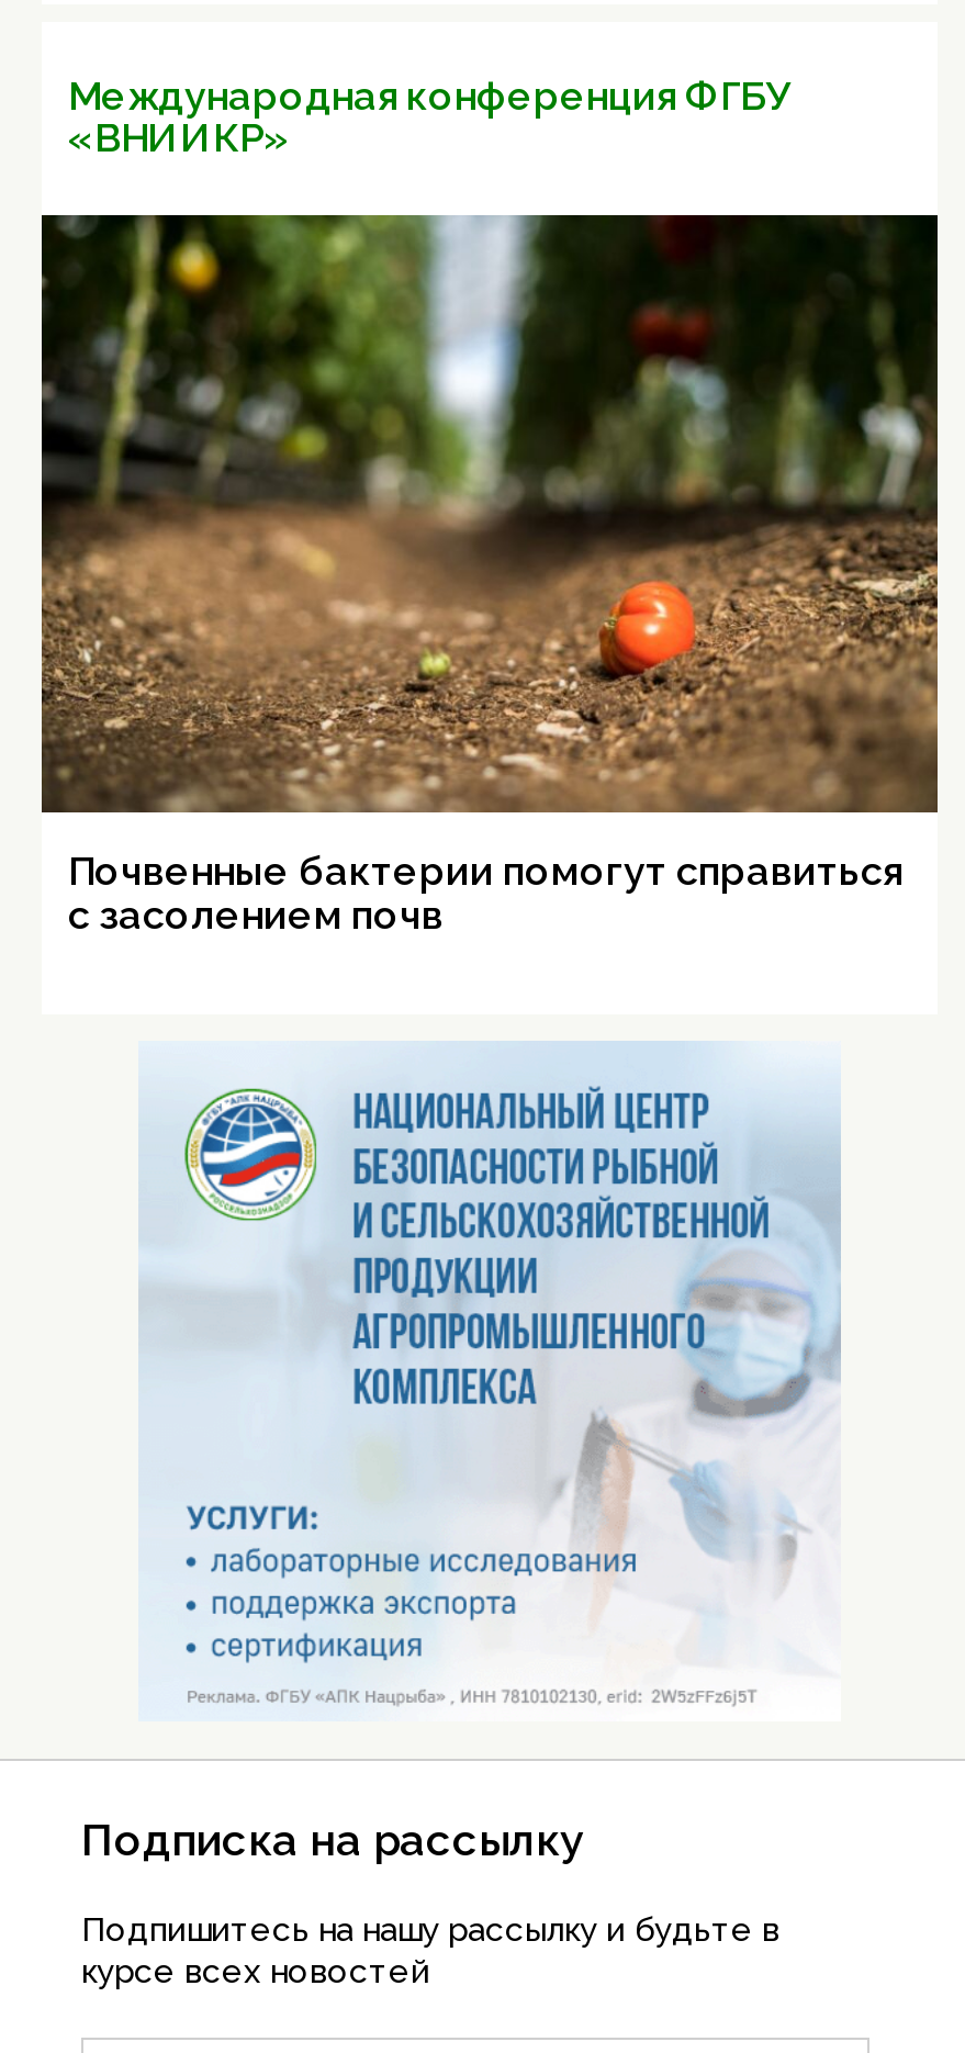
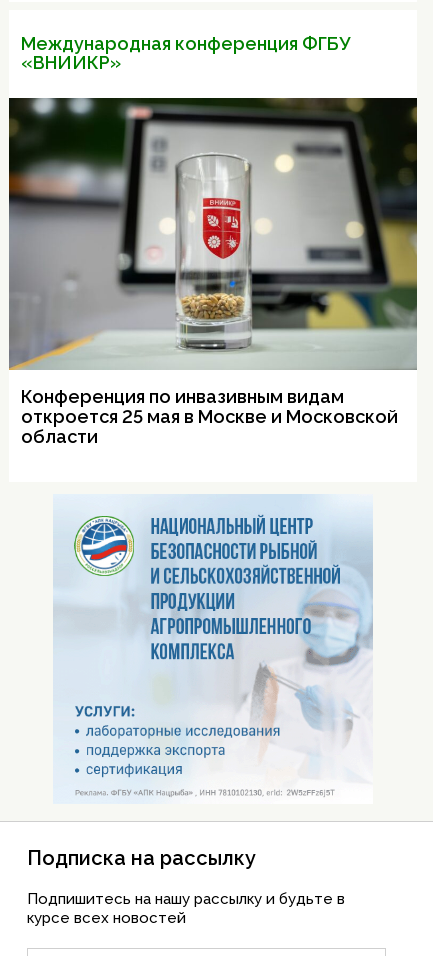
[42,213,940,937] [image] | Почвенные бактерии помогут справиться | с засолением почв -> [9,97,418,447] [image] | Конференция по инвазивным видам | откроется 25 мая в Москве и Московской | области

